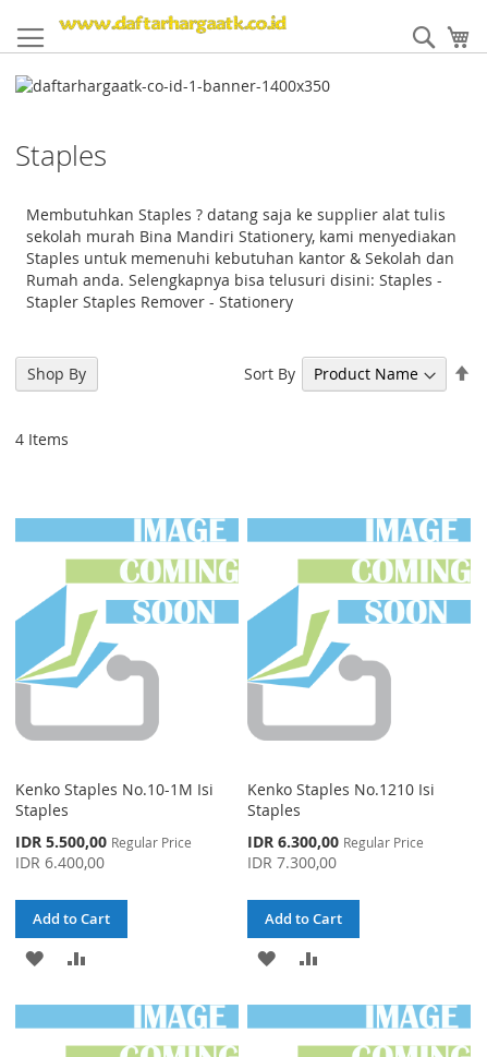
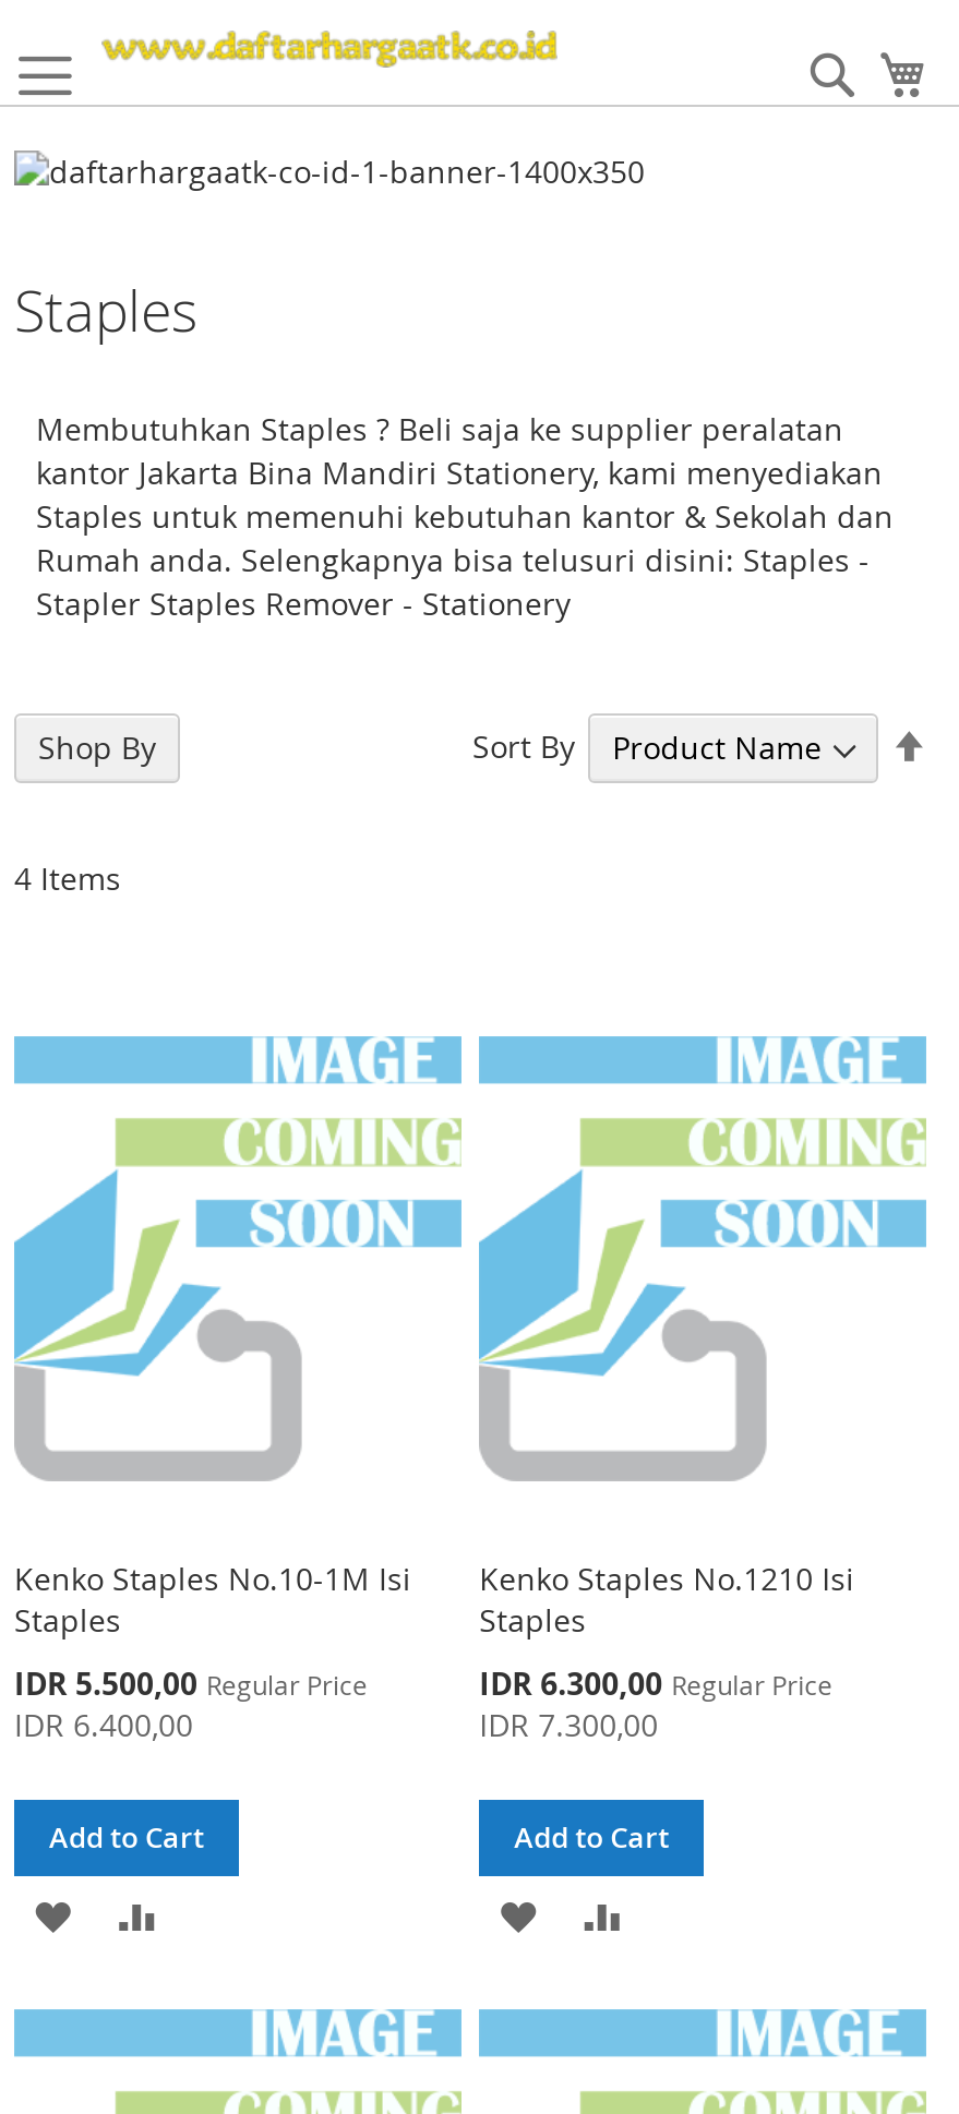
[26,204,456,247] Membutuhkan Staples ? datang saja ke supplier alat tulis | sekolah murah Bina Mandiri Stationery, kami menyediakan -> [36,408,883,493] Membutuhkan Staples ? Beli saja ke supplier peralatan | kantor Jakarta Bina Mandiri Stationery, kami menyediakan

